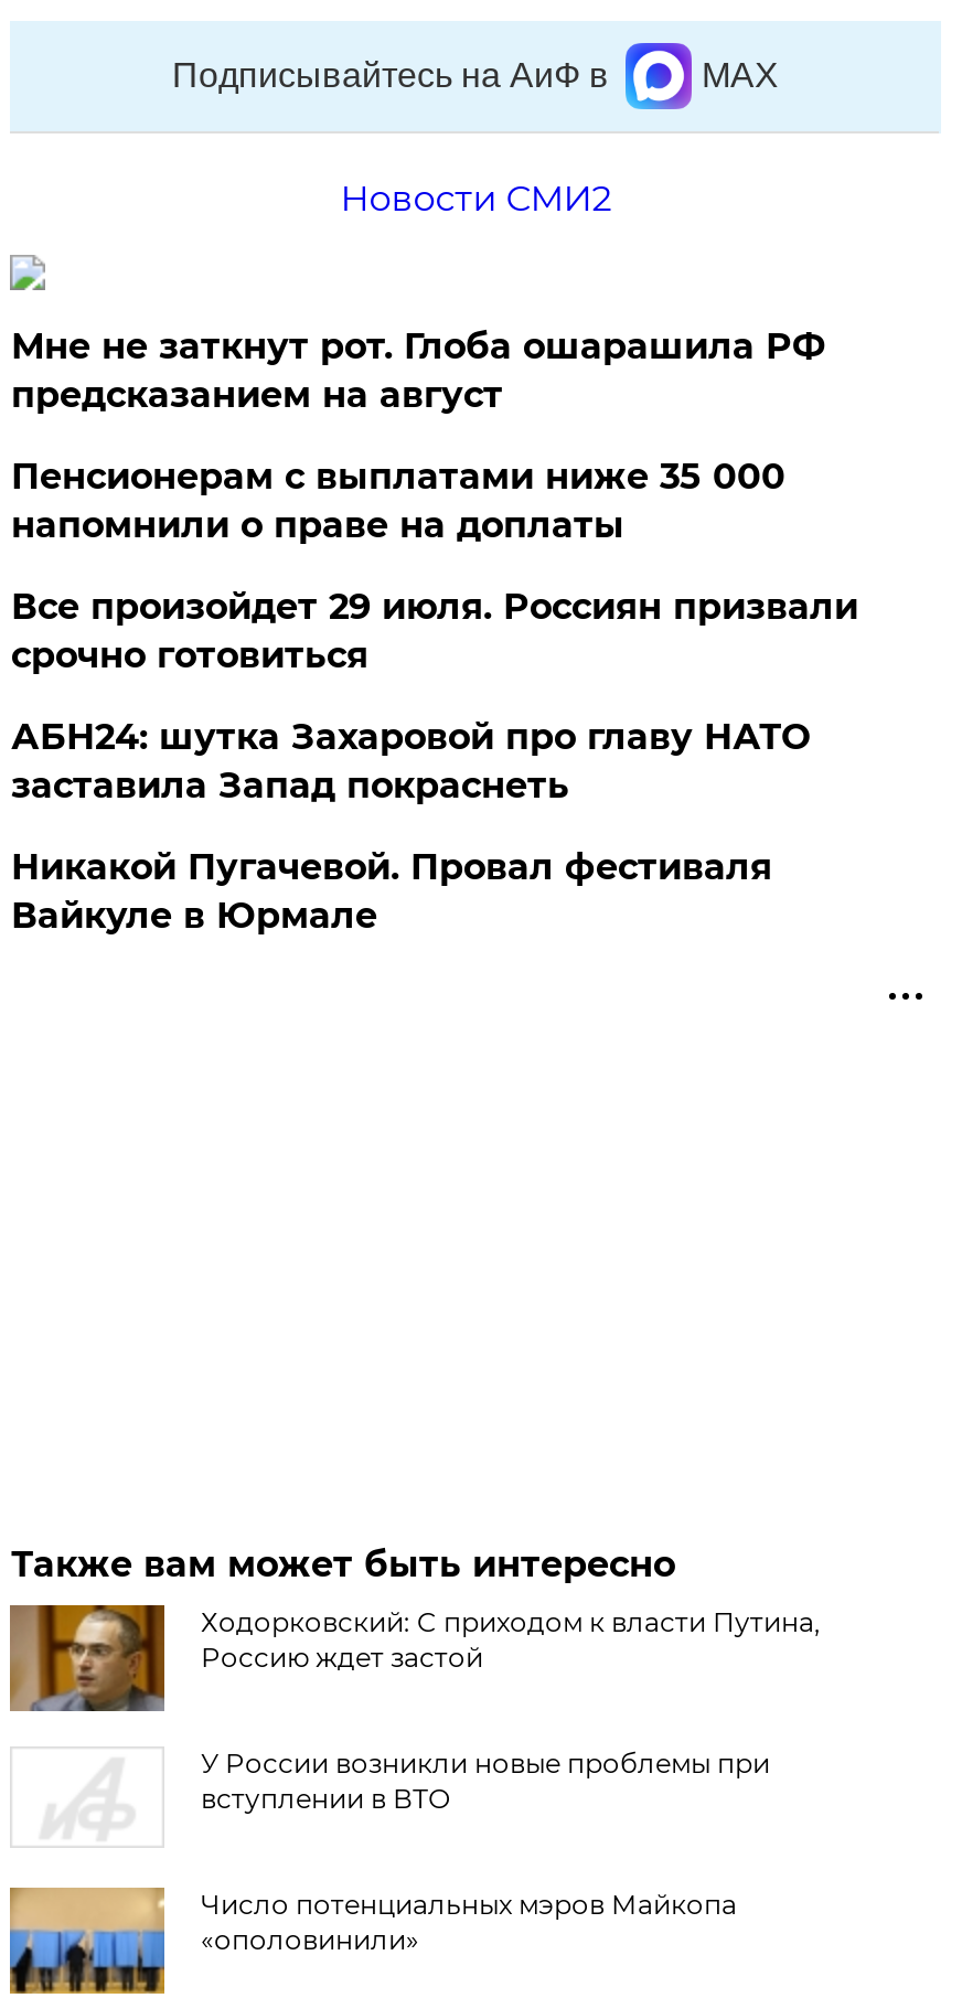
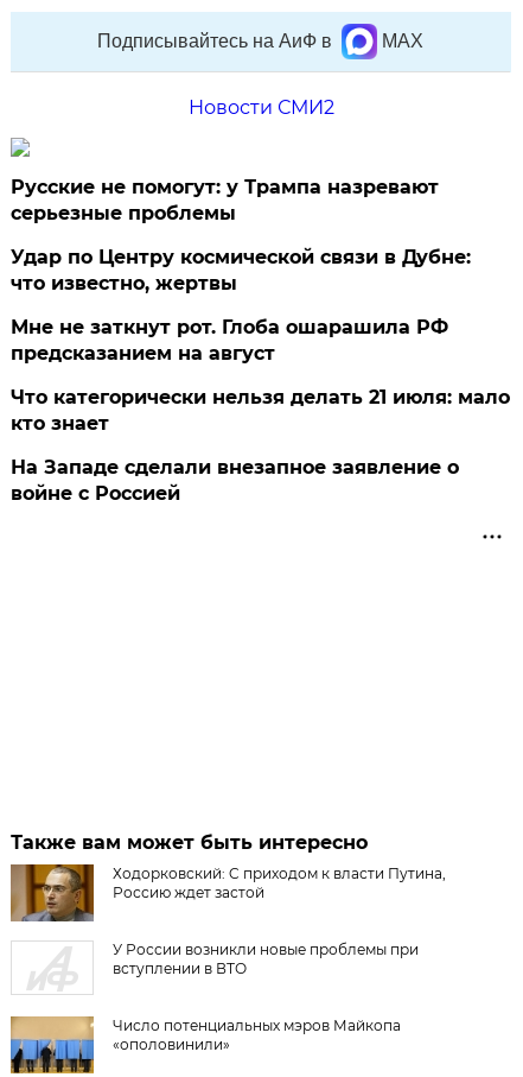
none -> [11,176,471,294] Русские не помогут: у Трампа назревают | серьезные проблемы | Удар по Центру космической связи в Дубне: | что известно, жертвы
moved [11,325,825,416] -> [11,316,449,365]: Мне не заткнут рот. Глоба ошарашила РФ | предсказанием на август
[11,456,858,937] Пенсионерам с выплатами ниже 35 000 | напомнили о праве на доплаты | Все произойдет 29 июля. Россиян призвали | срочно готовиться | АБН24: шутка Захаровой про главу НАТО | заставила Запад покраснеть | Никакой Пугачевой. Провал фестиваля | Вайкуле в Юрмале -> [11,386,510,505] Что категорически нельзя делать 21 июля: мало | кто знает | На Западе сделали внезапное заявление о | войне с Россией

